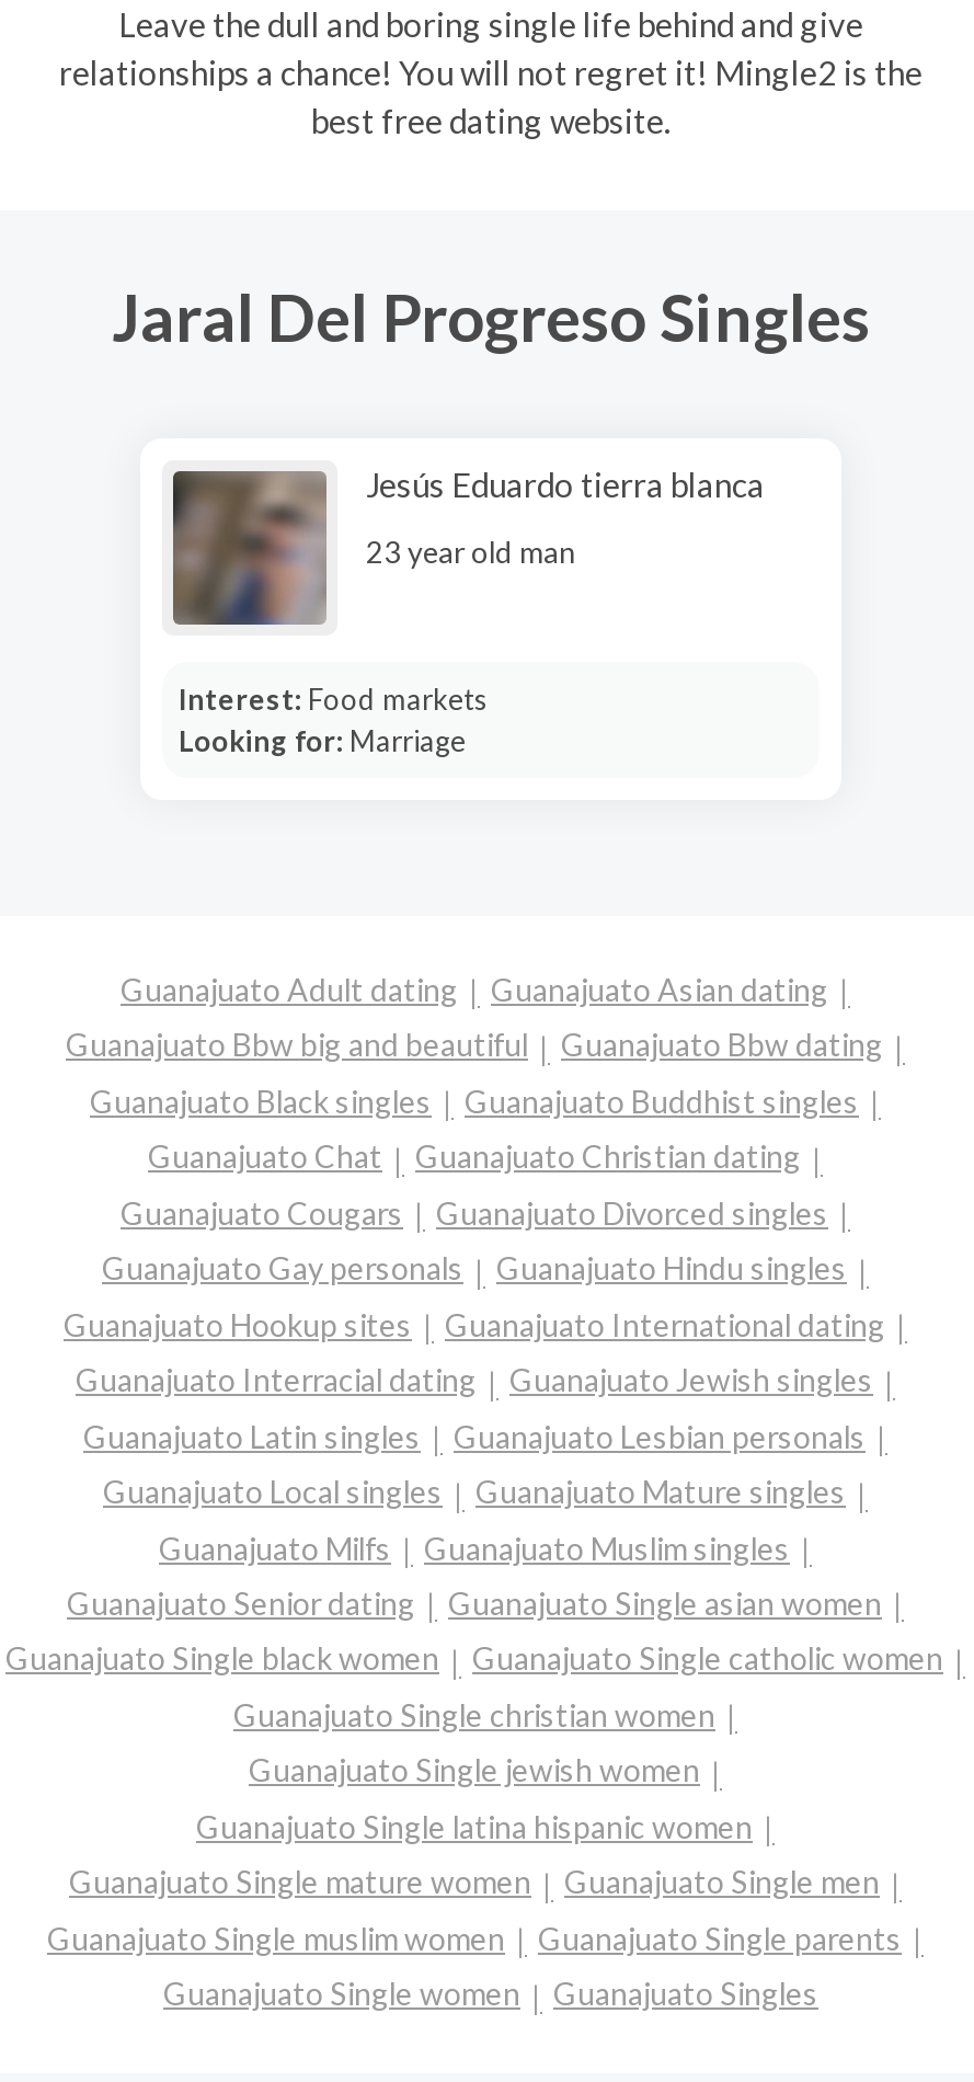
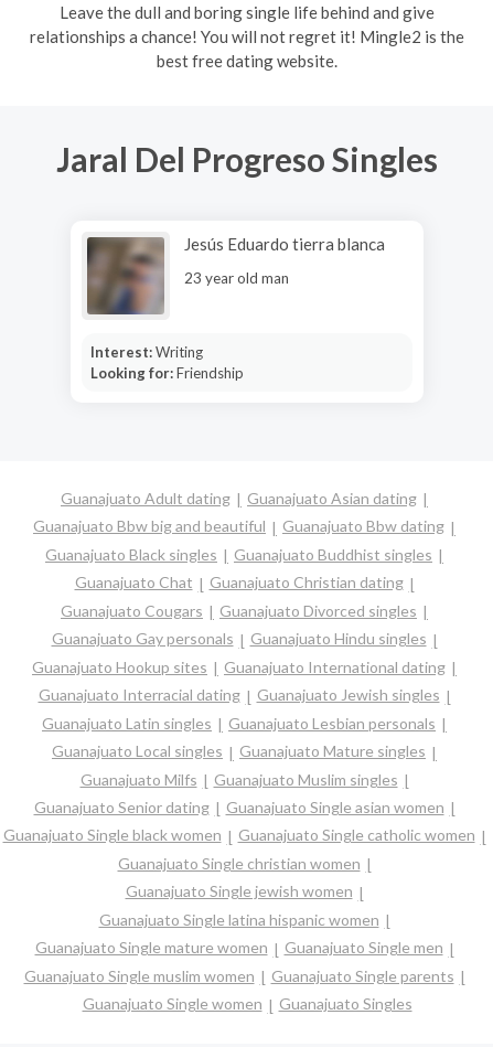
[179,680,488,757] Interest: Food markets | Looking for: Marriage -> [90,343,243,381] Interest: Writing | Looking for: Friendship

